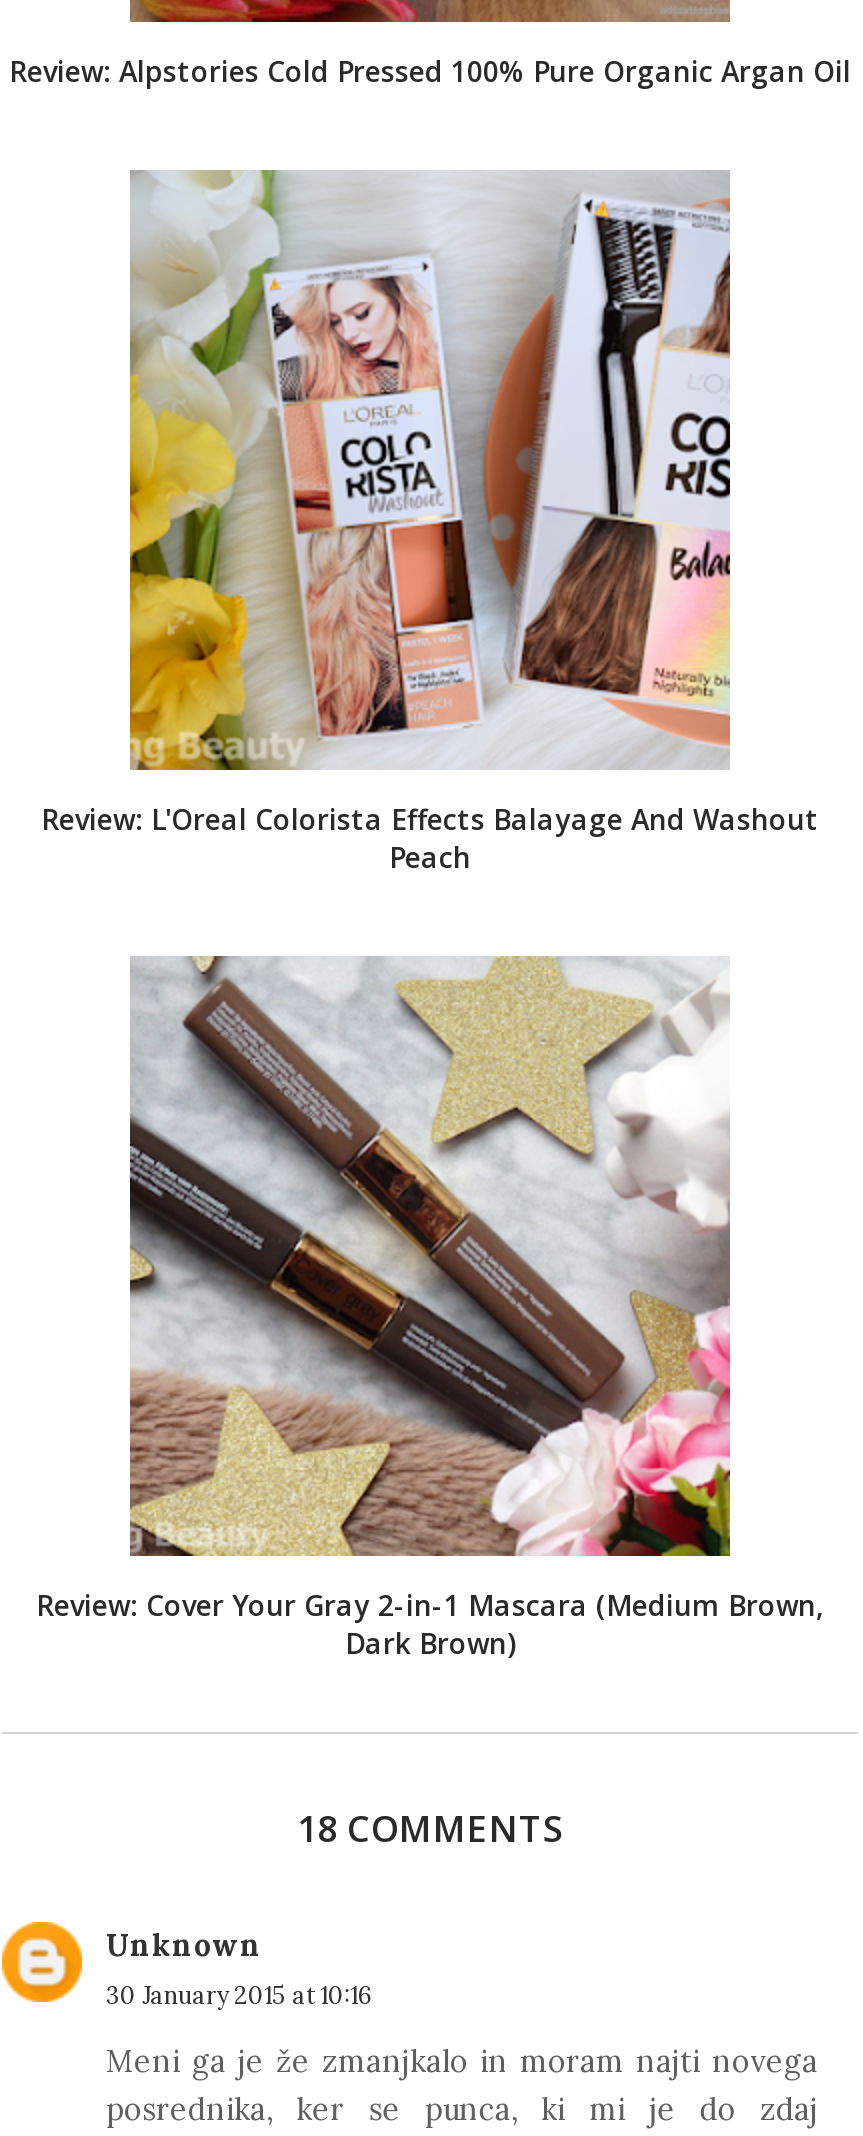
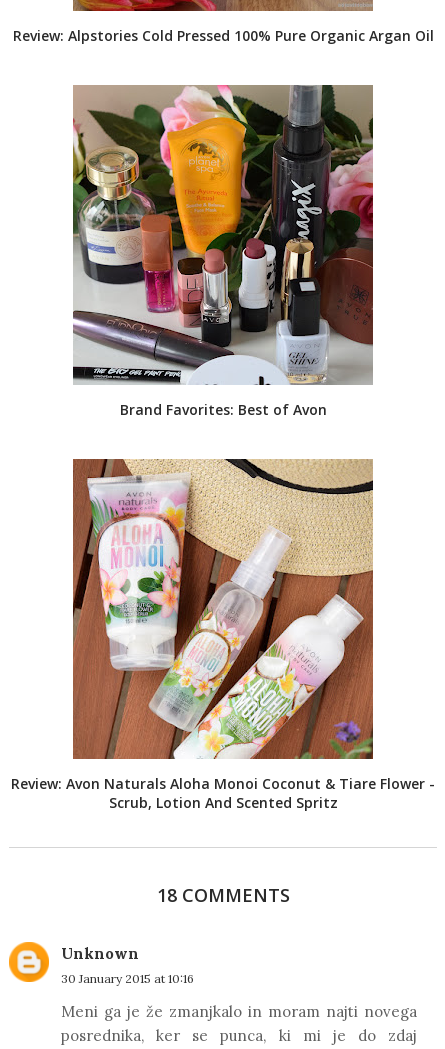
[41,170,819,877] [image] | Review: L'Oreal Colorista Effects Balayage And Washout | Peach -> [72,84,374,419] [image] | Brand Favorites: Best of Avon
[36,956,824,1663] [image] | Review: Cover Your Gray 2-in-1 Mascara (Medium Brown, | Dark Brown) -> [11,458,435,812] [image] | Review: Avon Naturals Aloha Monoi Coconut & Tiare Flower - | Scrub, Lotion And Scented Spritz

